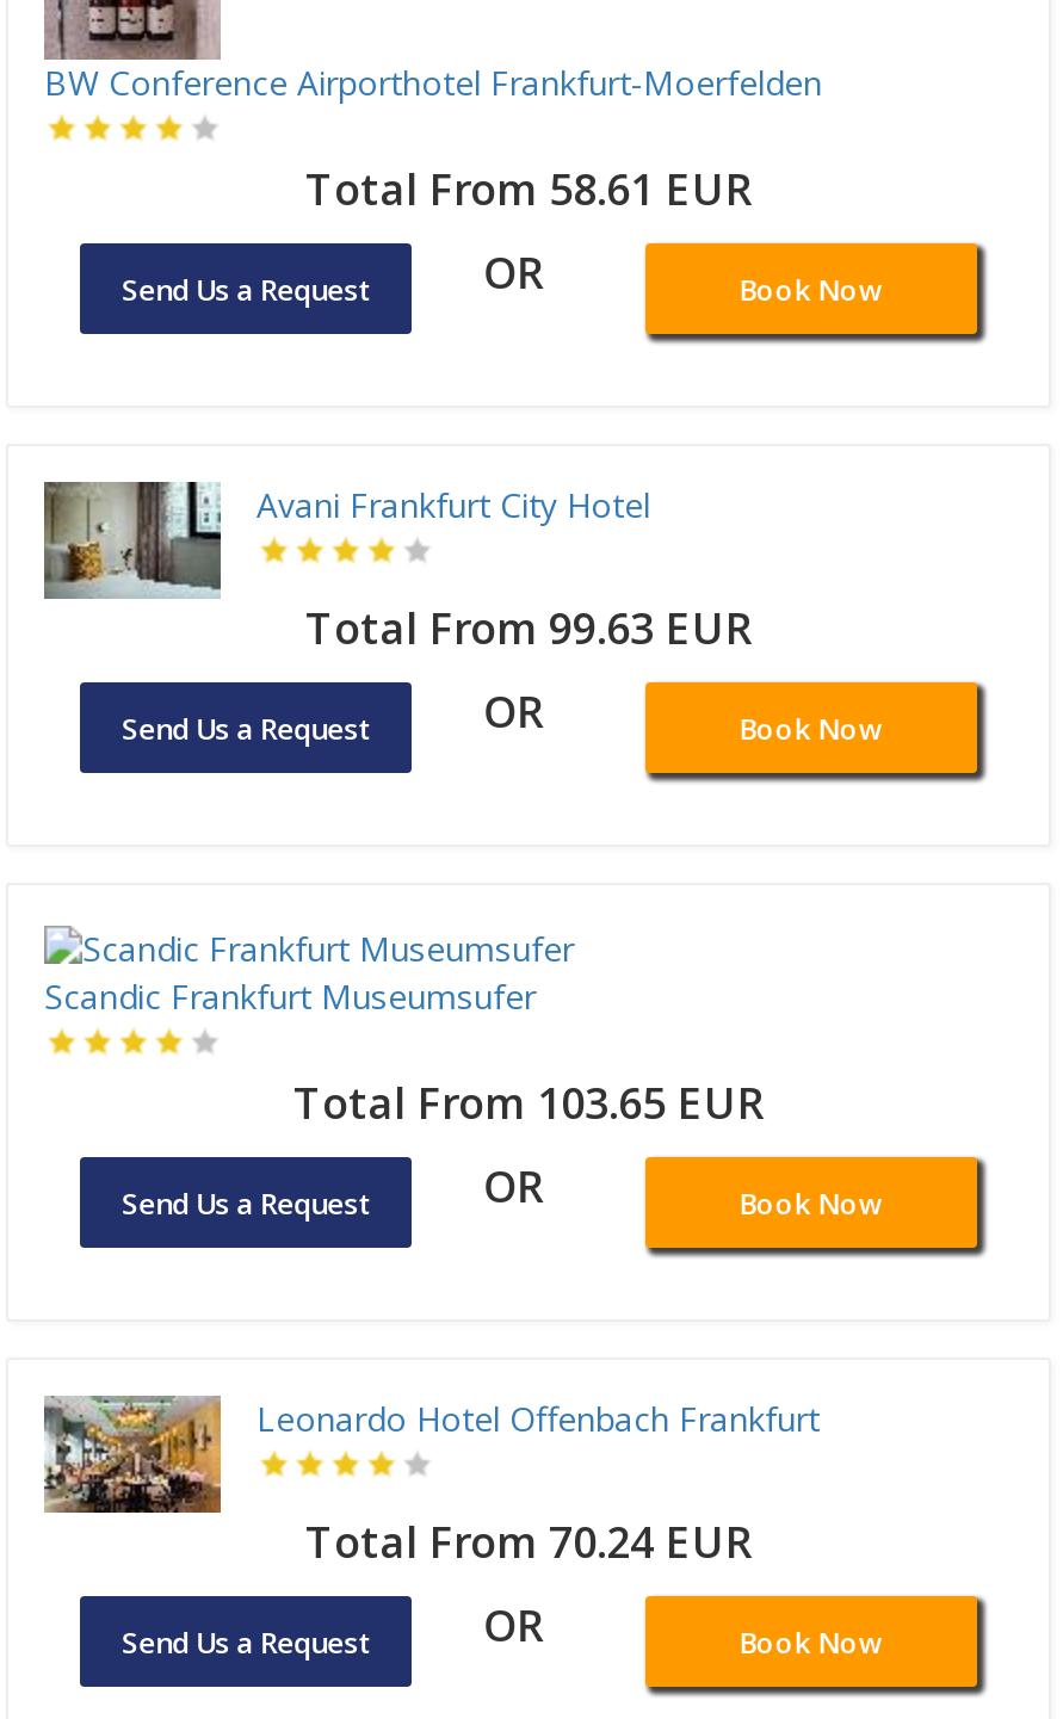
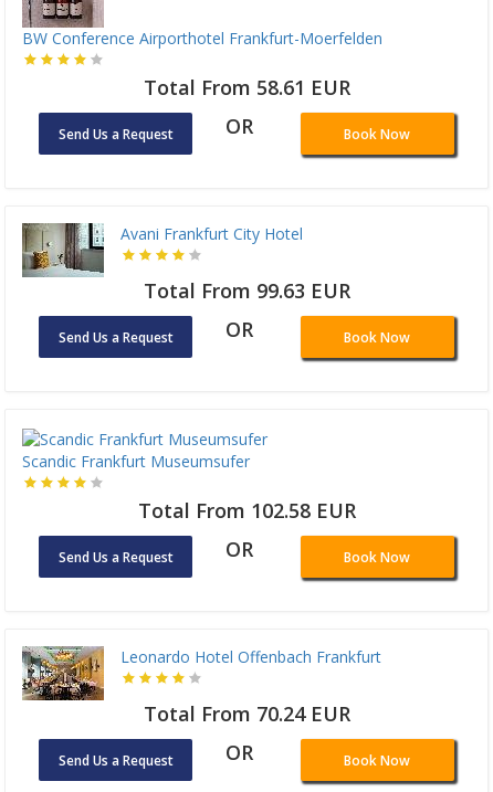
[293,1072,764,1130] Total From 103.65 EUR -> [138,497,355,523] Total From 102.58 EUR

